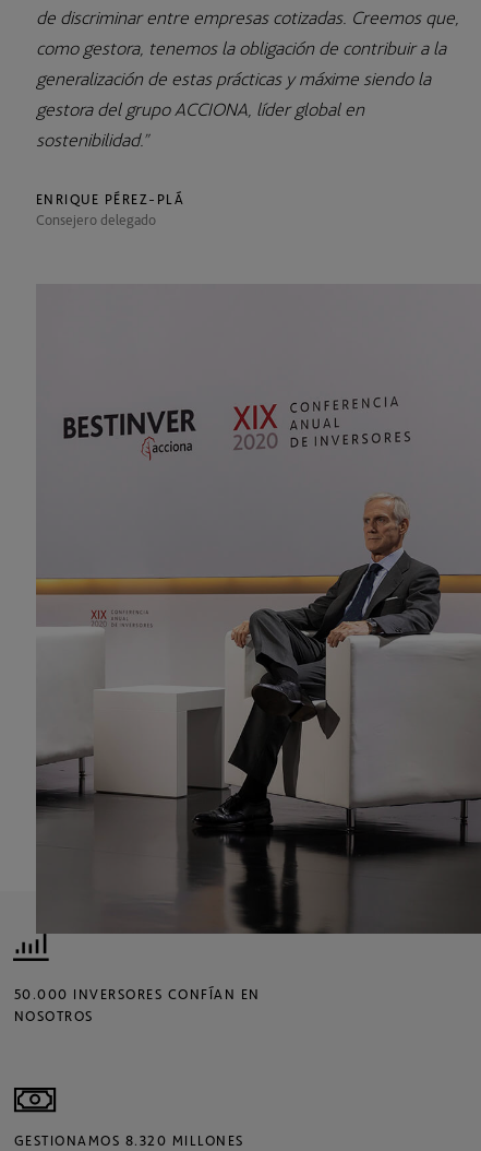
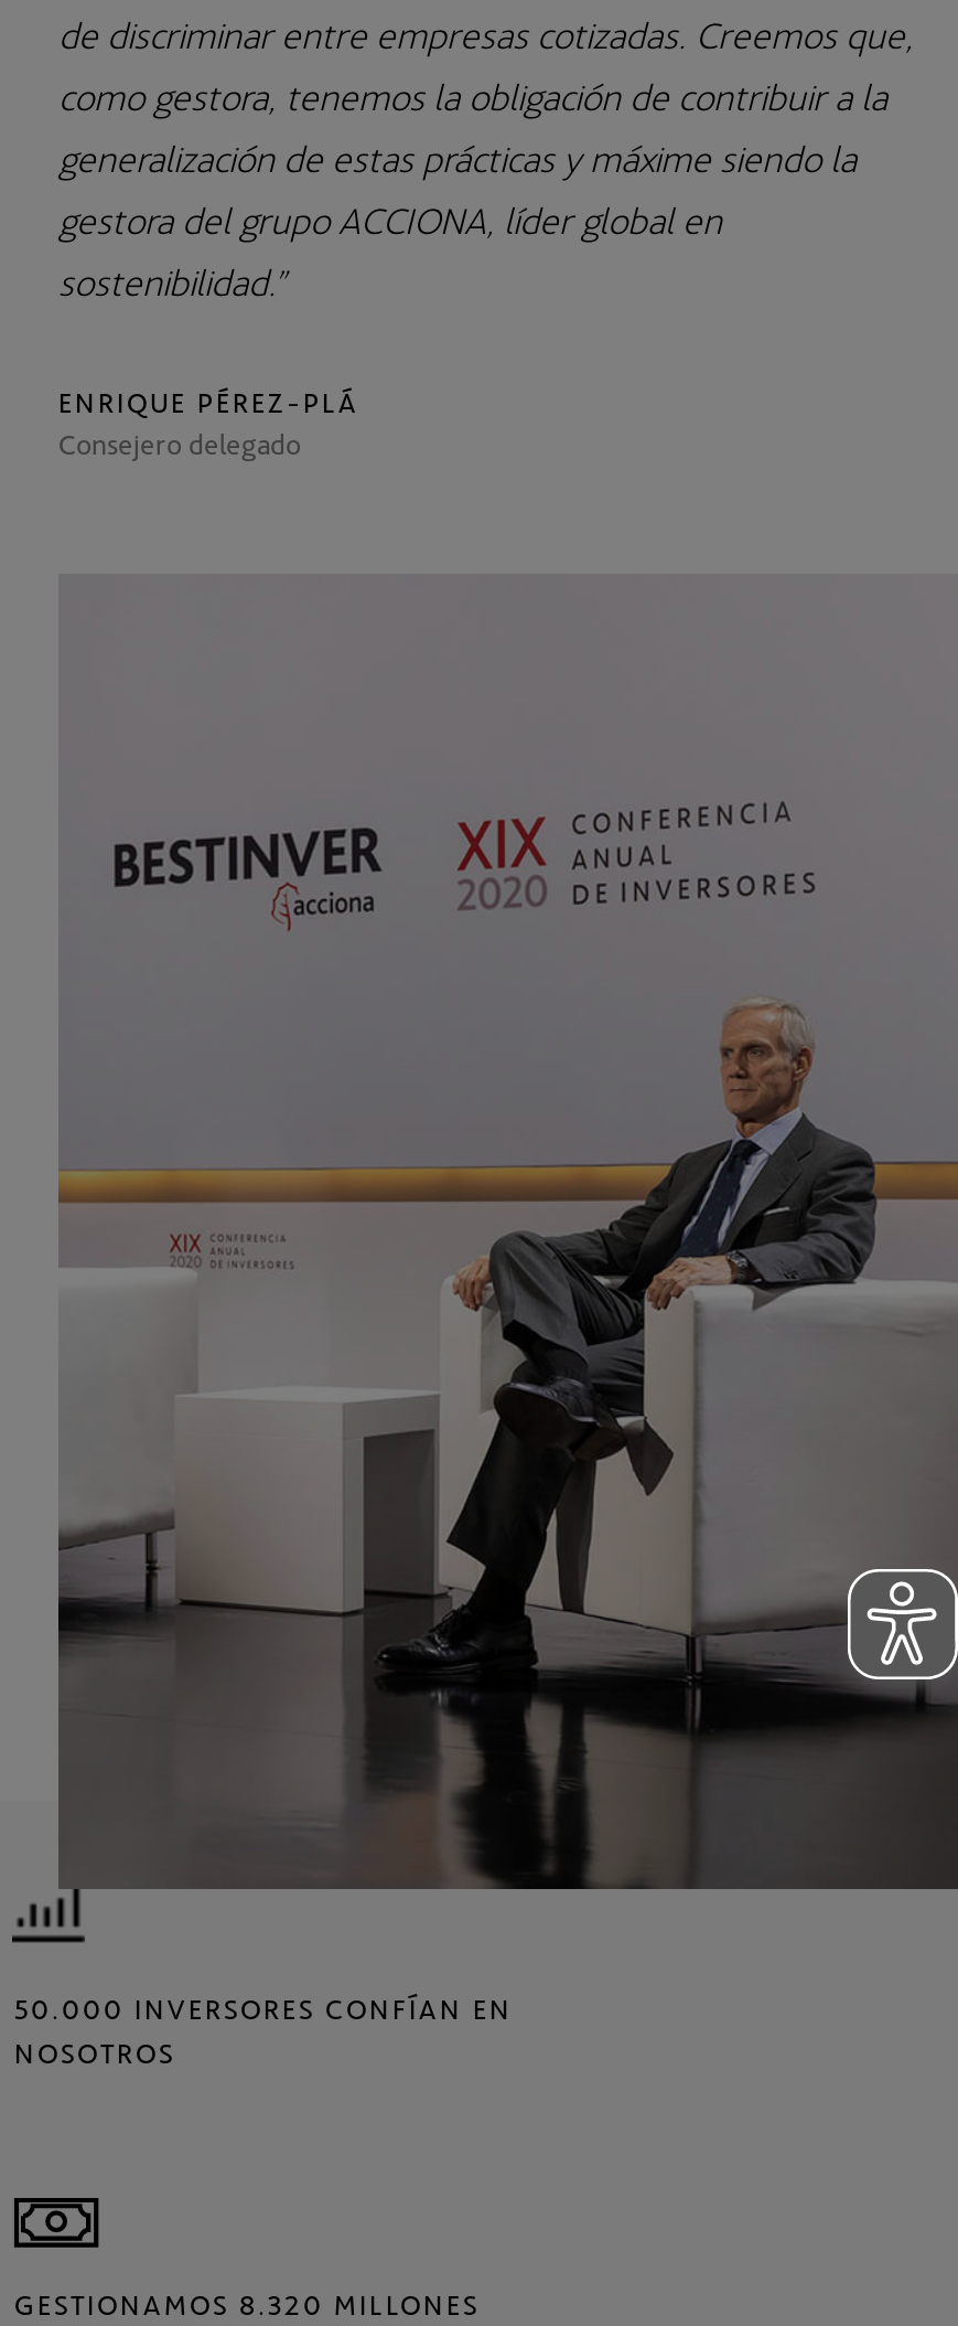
[425,776,478,836] [image] -> [843,1567,951,1690] [image]

